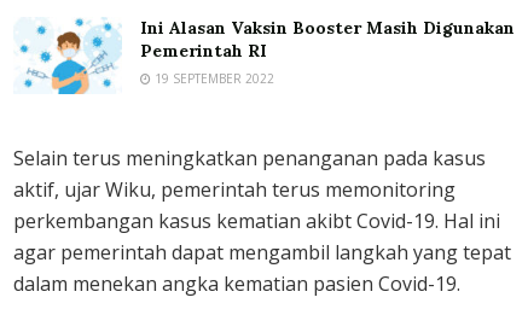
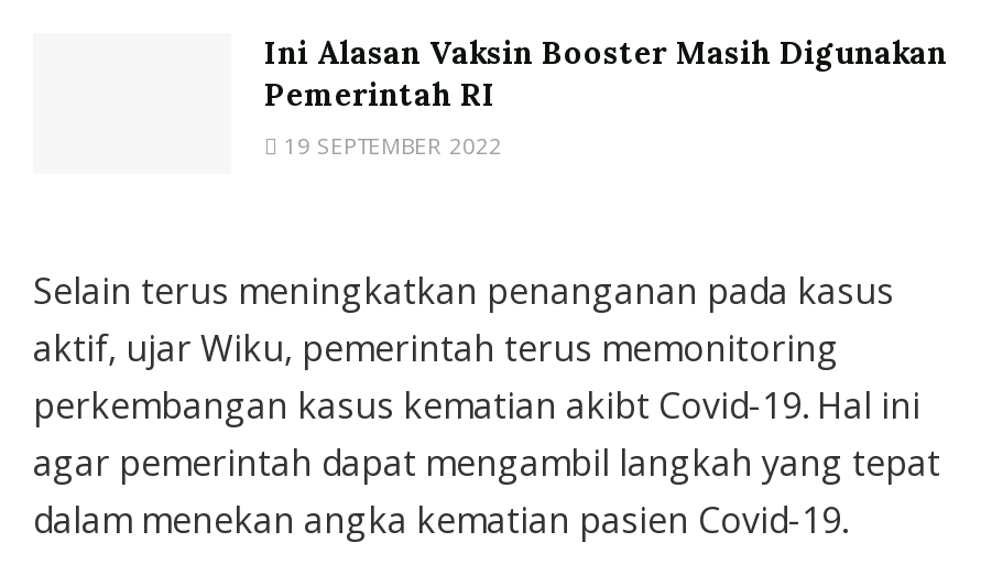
[19,18,122,95] [image] -> none

